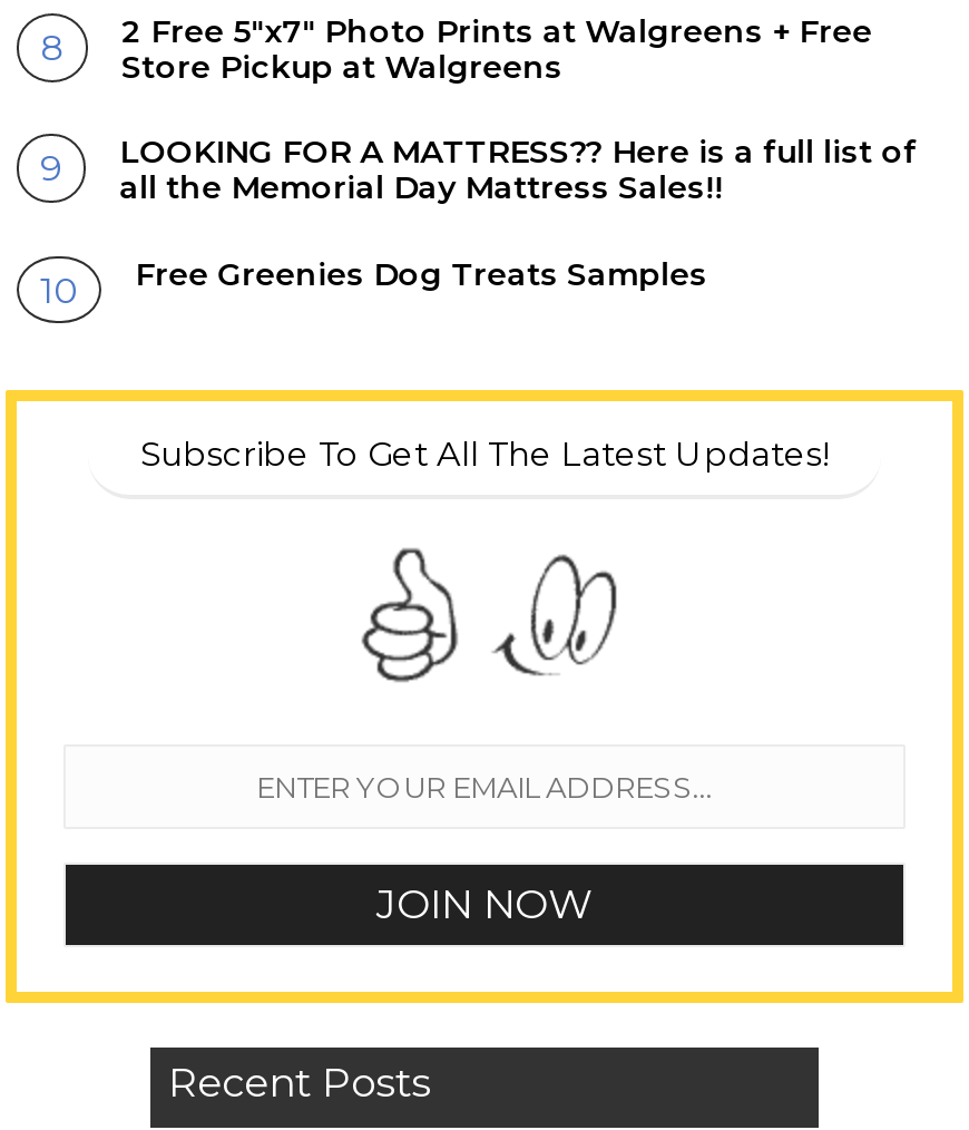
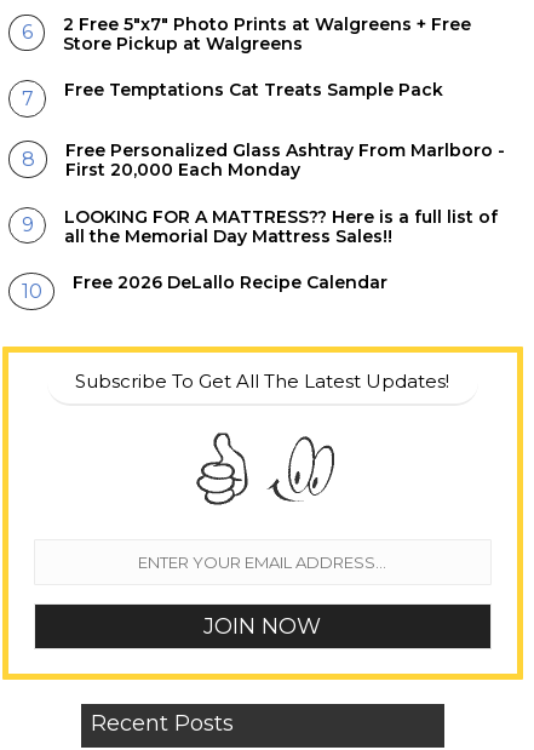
none -> [64,79,505,181] Free Temptations Cat Treats Sample Pack | Free Personalized Glass Ashtray From Marlboro - | First 20,000 Each Monday
[135,254,707,294] Free Greenies Dog Treats Samples -> [73,271,388,293] Free 2026 DeLallo Recipe Calendar

